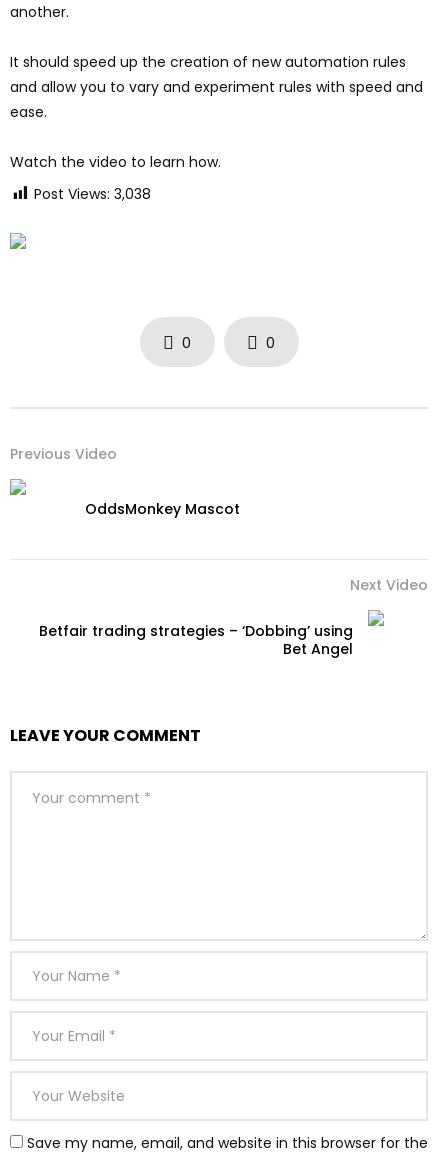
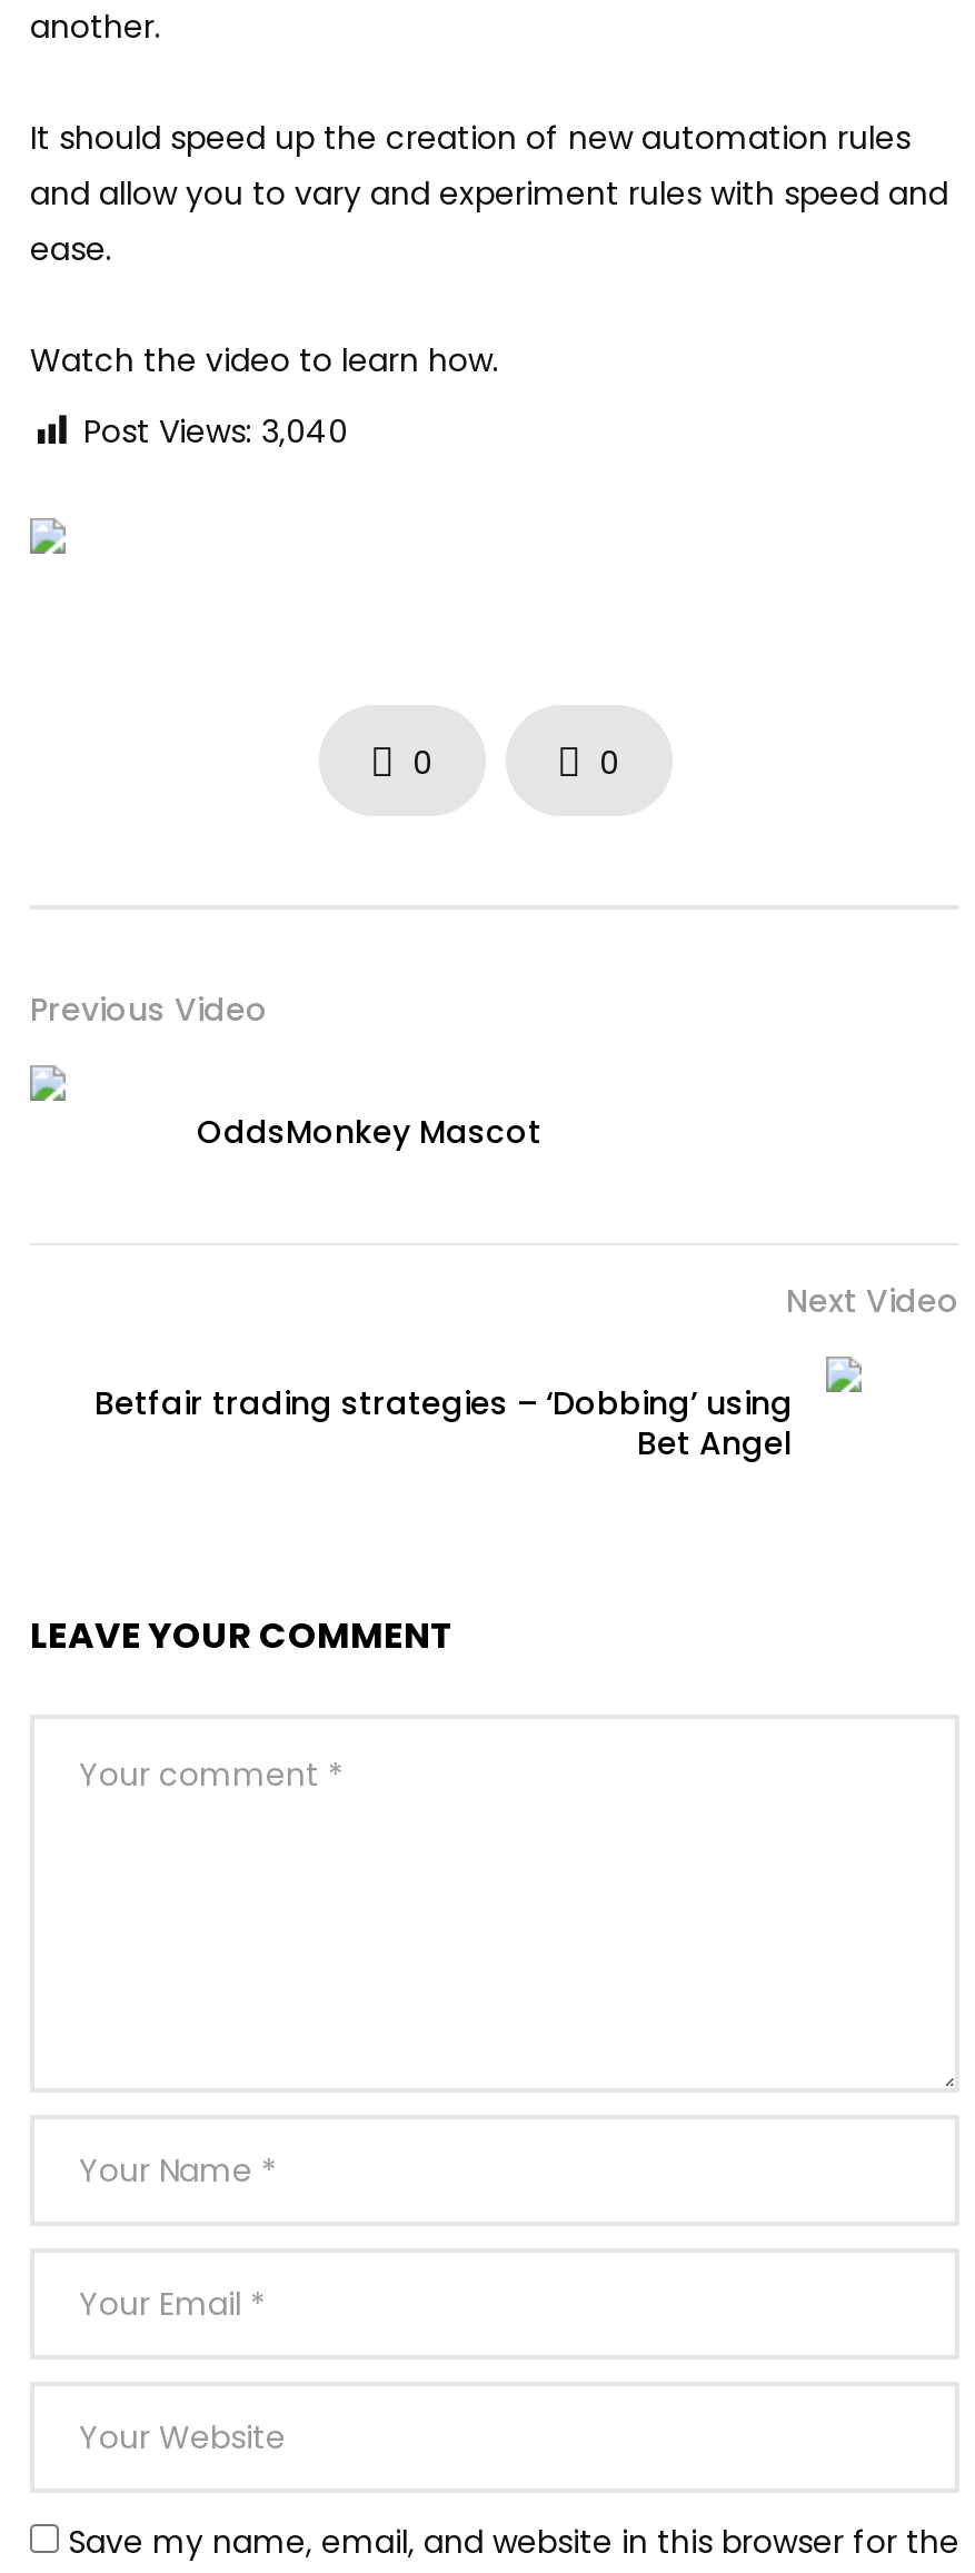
[34,184,151,204] Post Views: 3,038 -> [83,409,348,454] Post Views: 3,040

